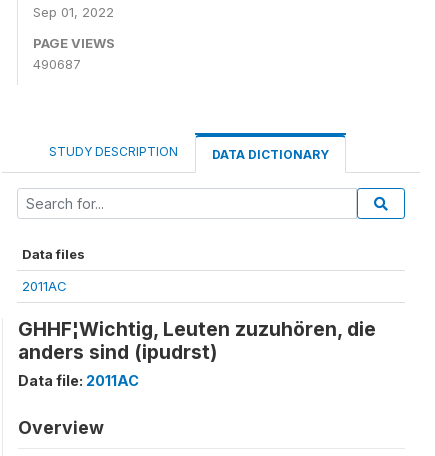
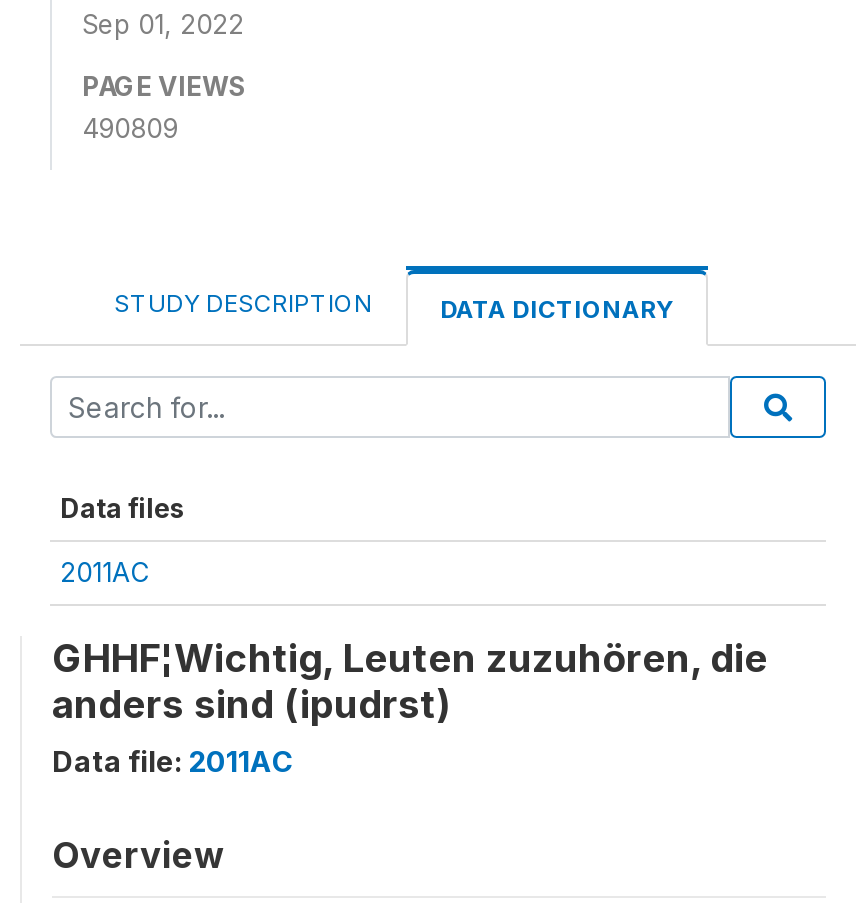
[33,56,81,72] 490687 -> [82,112,178,144] 490809

